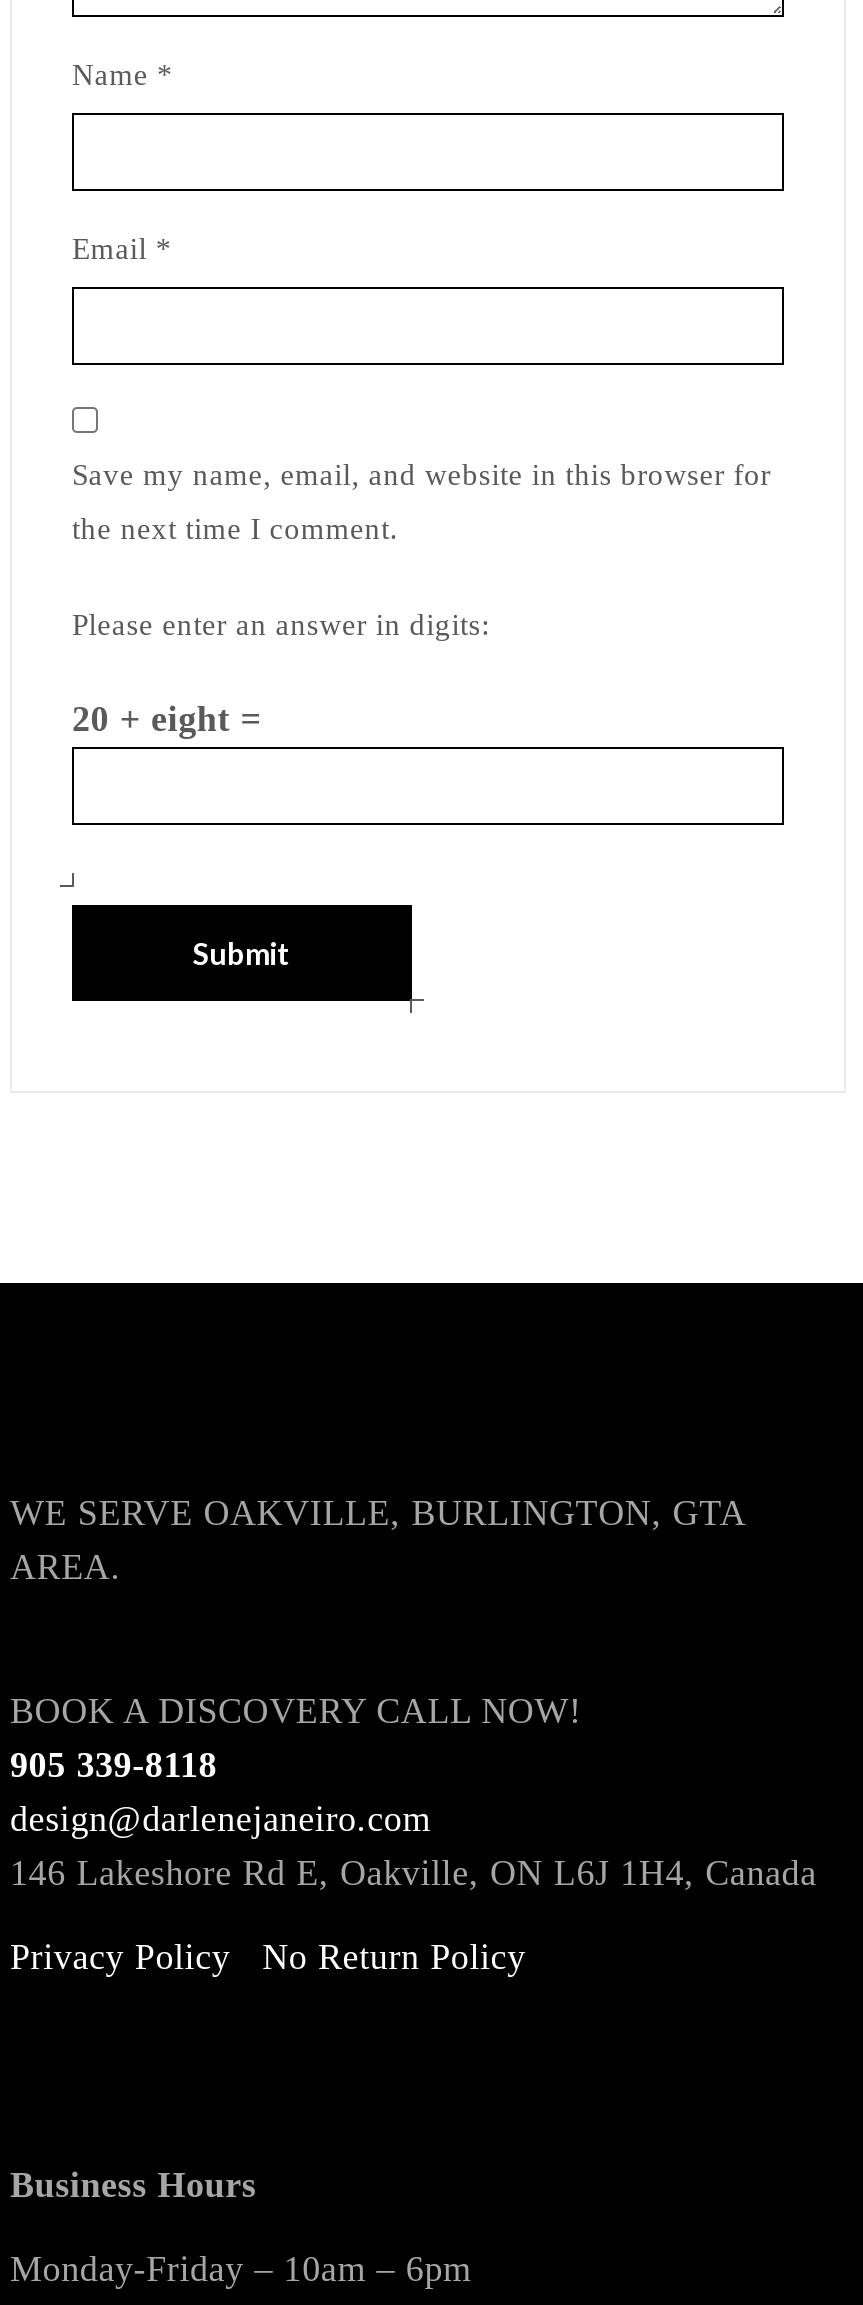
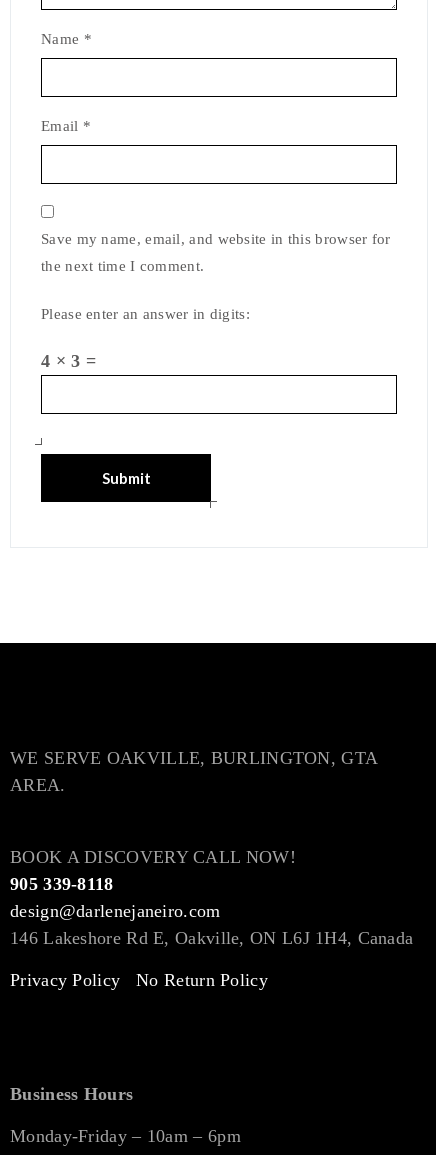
[72,699,261,739] 20 + eight = -> [41,351,96,371] 4 × 3 =

